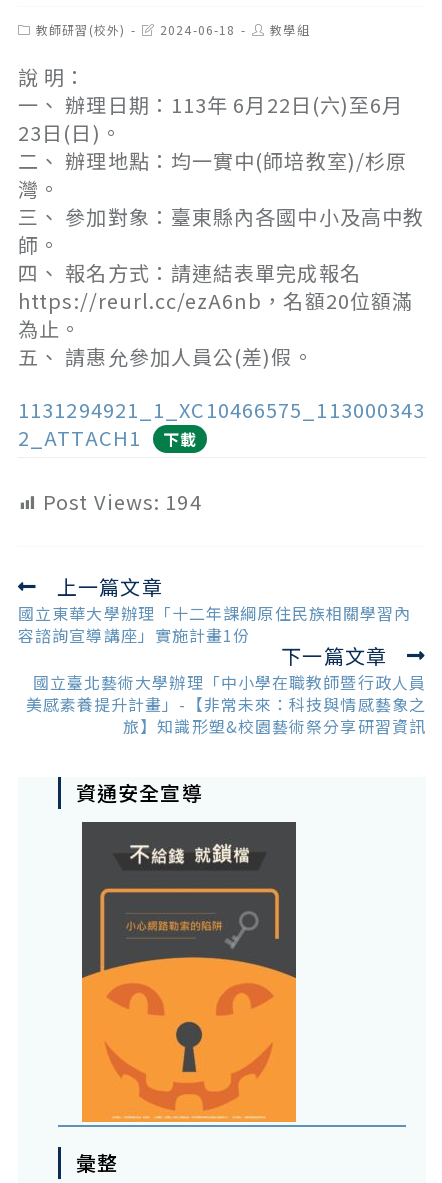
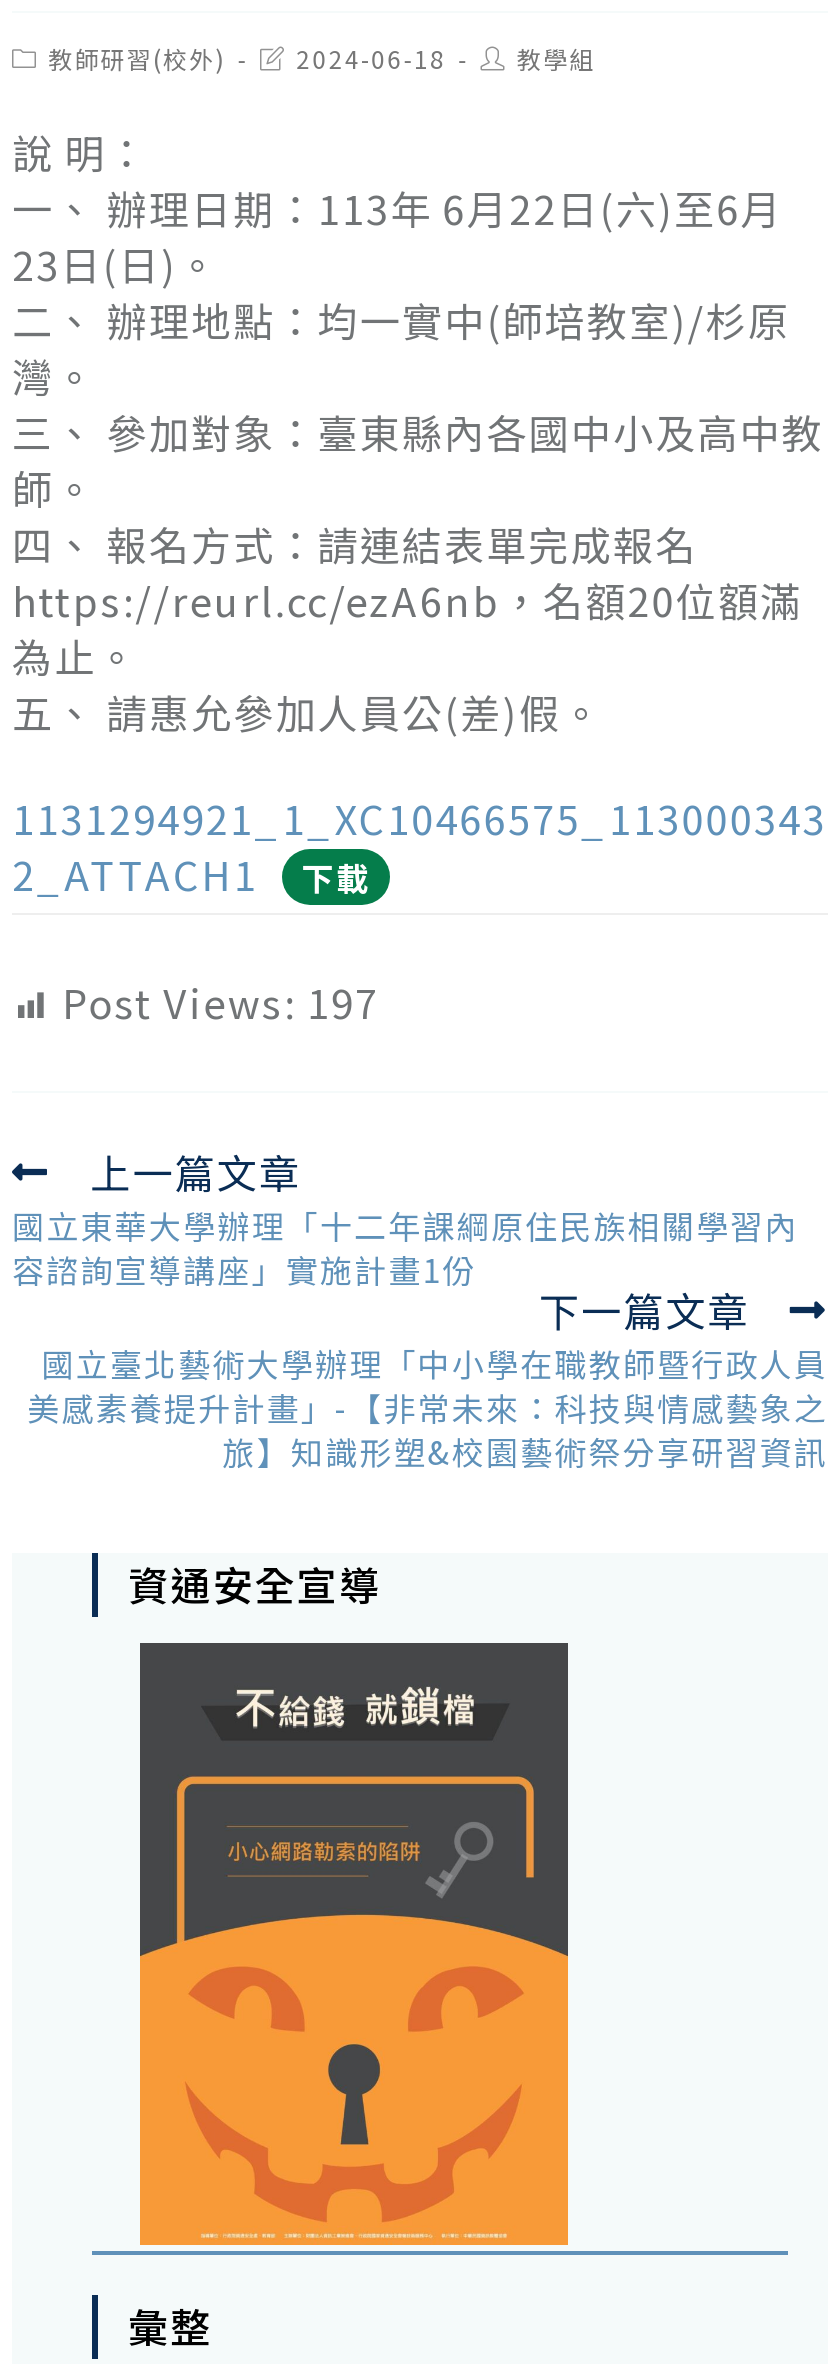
[43,487,202,516] Post Views: 194 -> [62,973,379,1031] Post Views: 197

